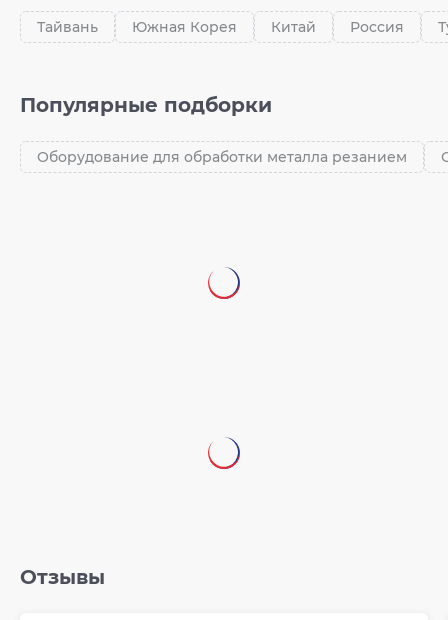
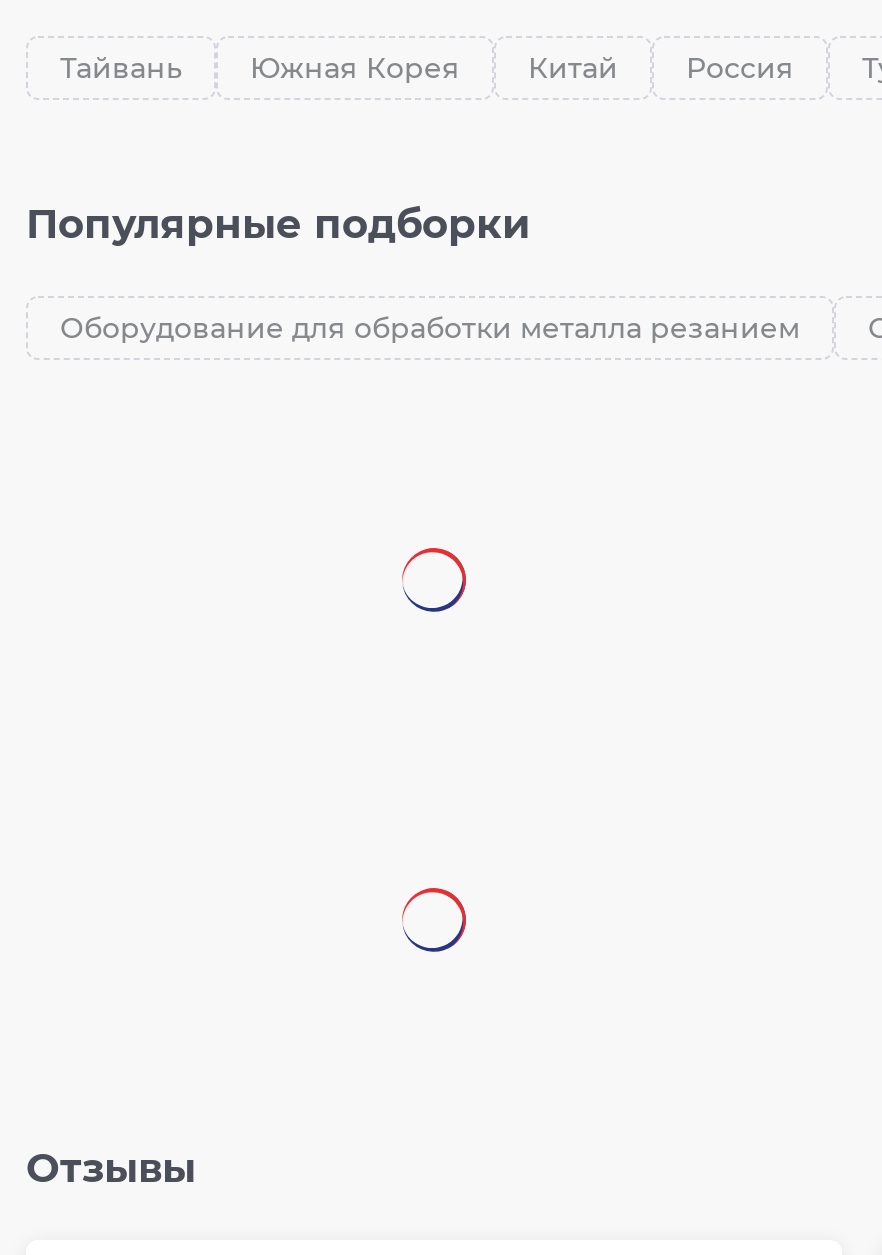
[207,267,241,300] [image] -> [402,546,468,614] [image]
[207,437,241,470] [image] -> [402,886,468,954] [image]

